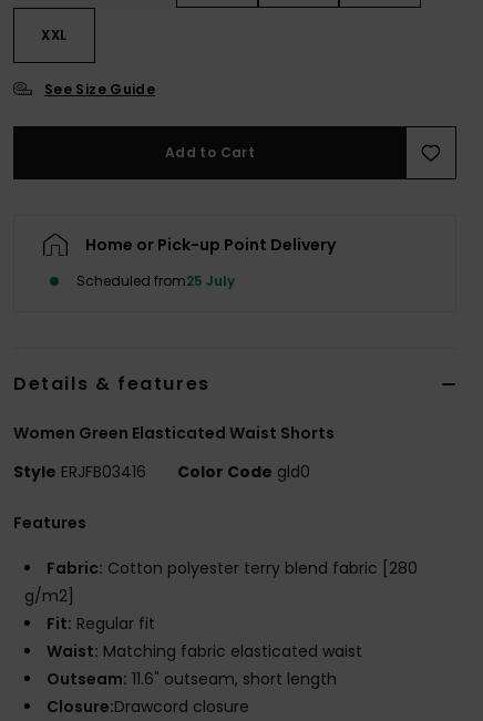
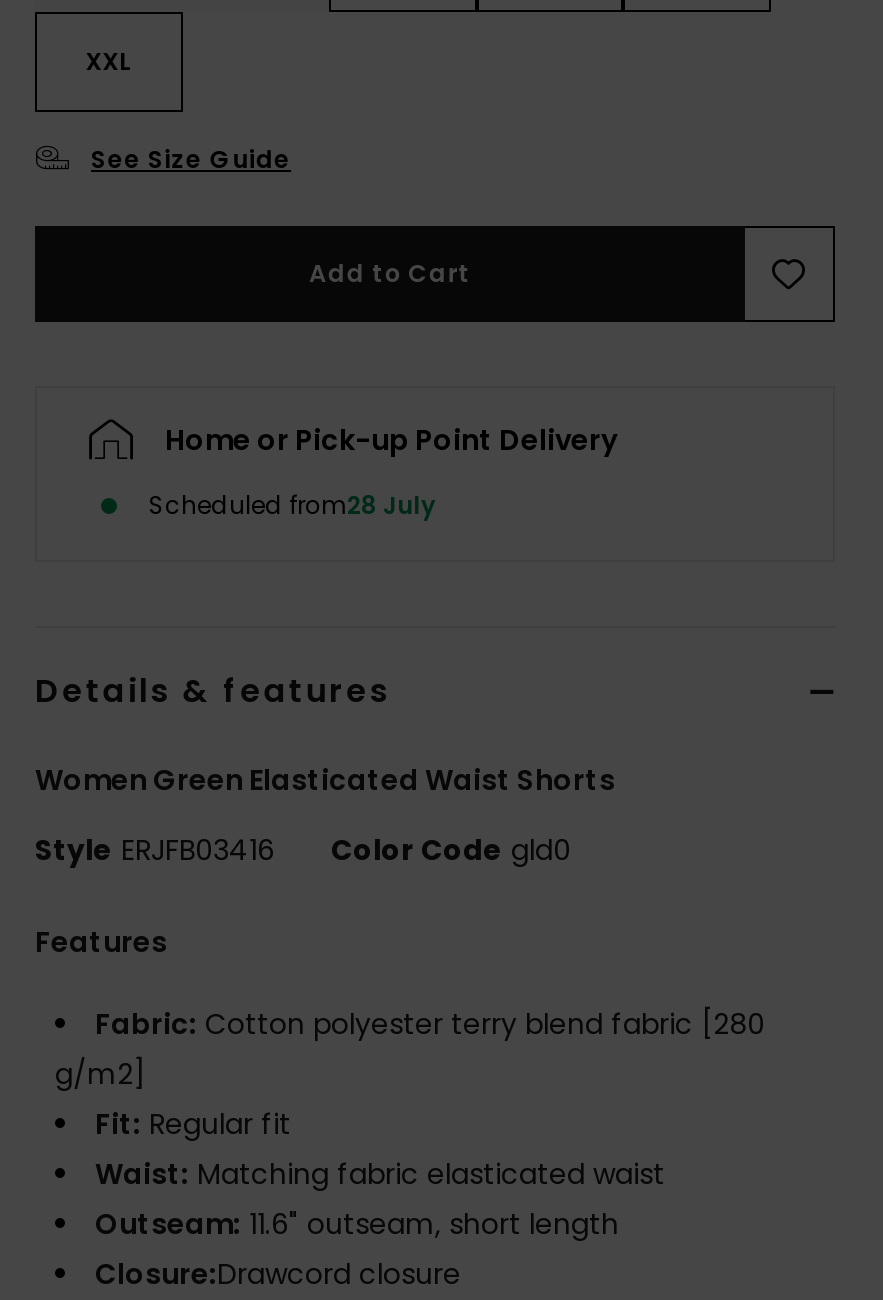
[76,271,235,290] Scheduled from25 July -> [149,488,435,522] Scheduled from28 July

